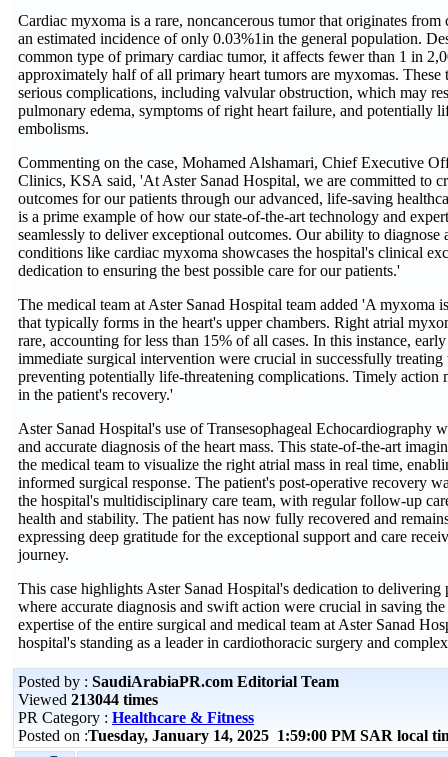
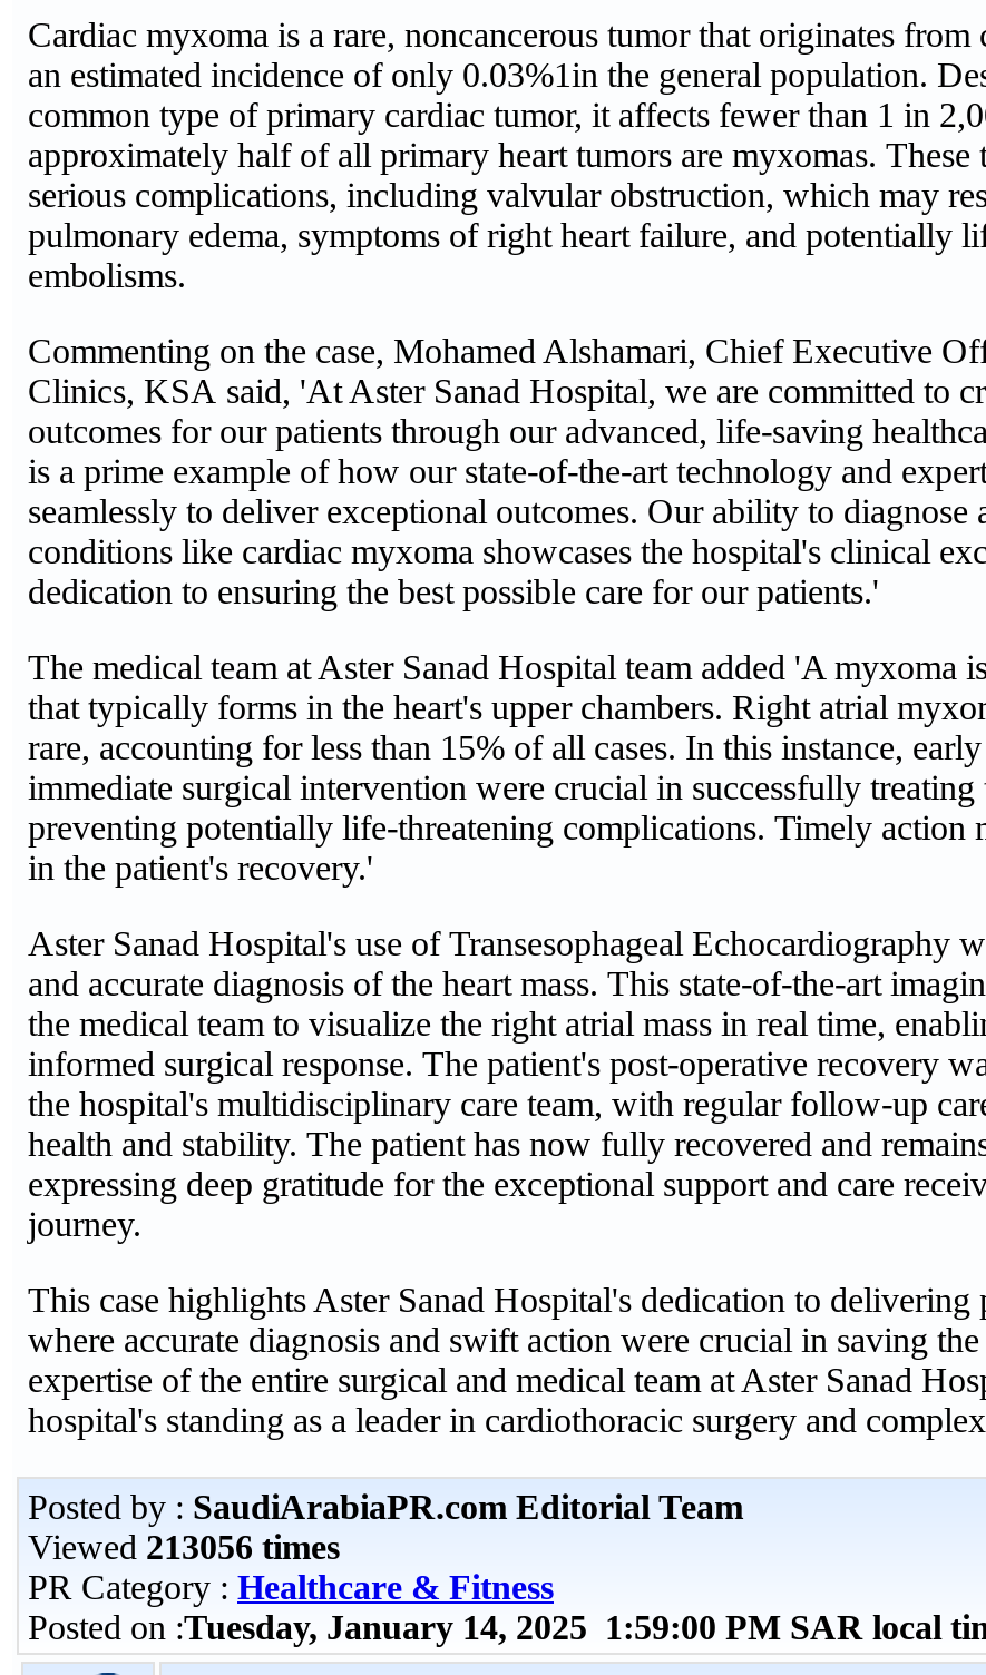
[18,691,158,708] Viewed 213044 times -> [28,1528,340,1566] Viewed 213056 times

